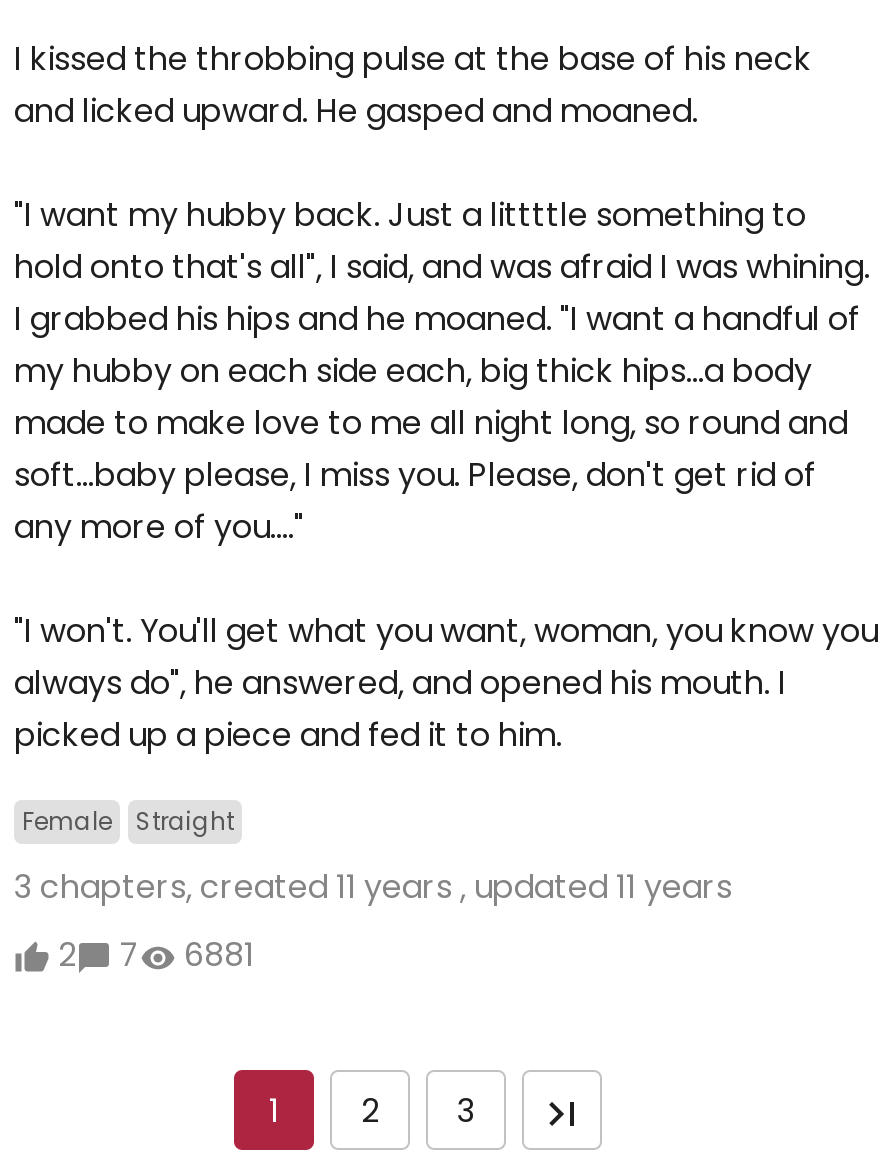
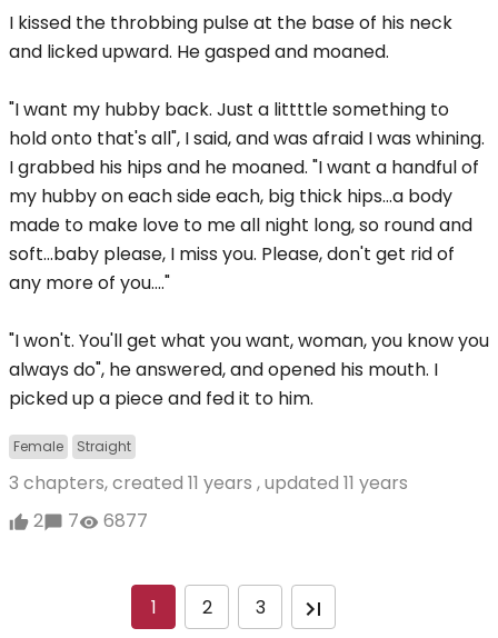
[50,932,254,978] 2 7 6881 -> [29,508,148,534] 2 7 6877

